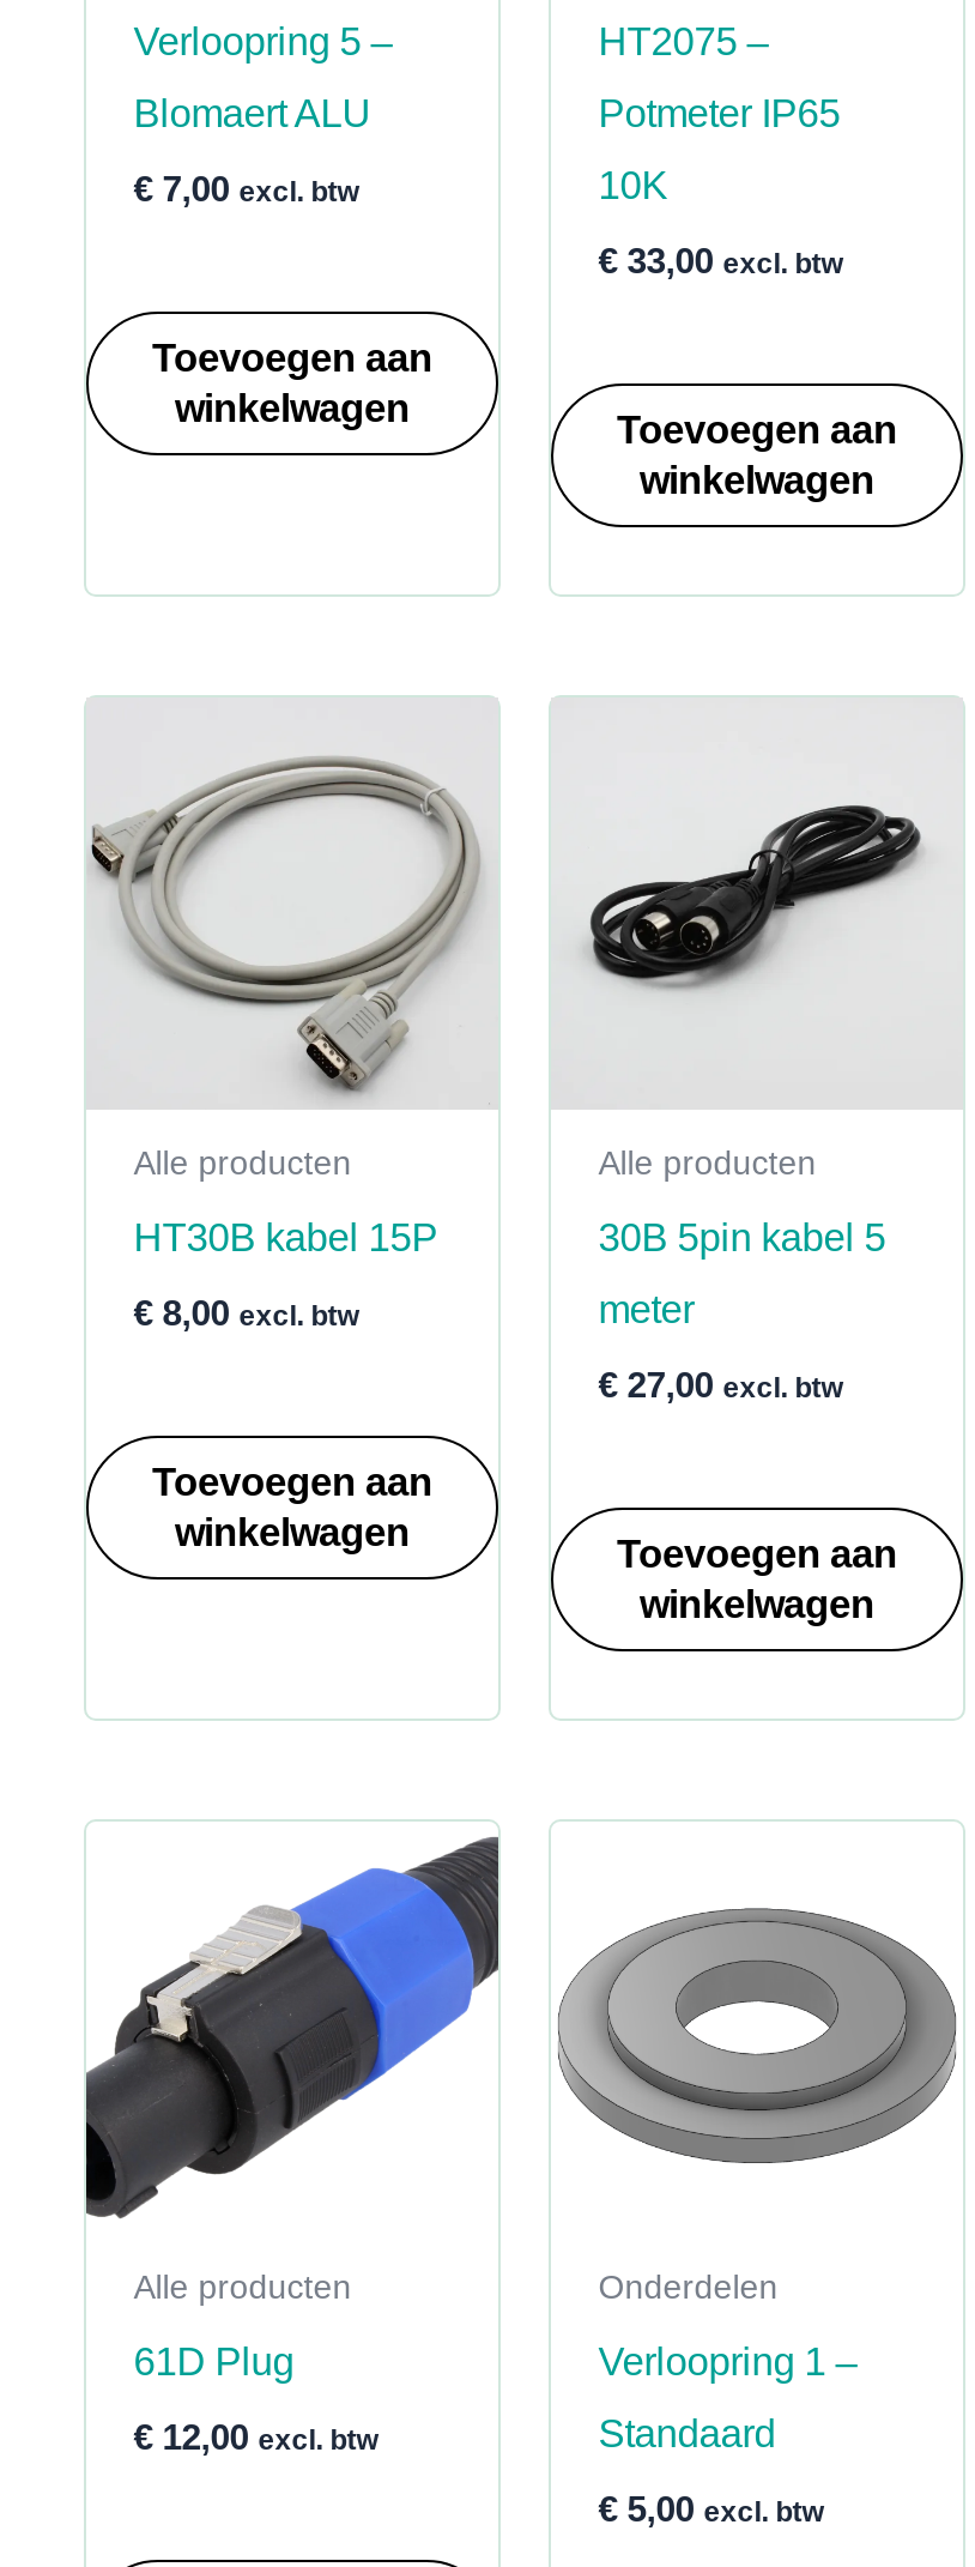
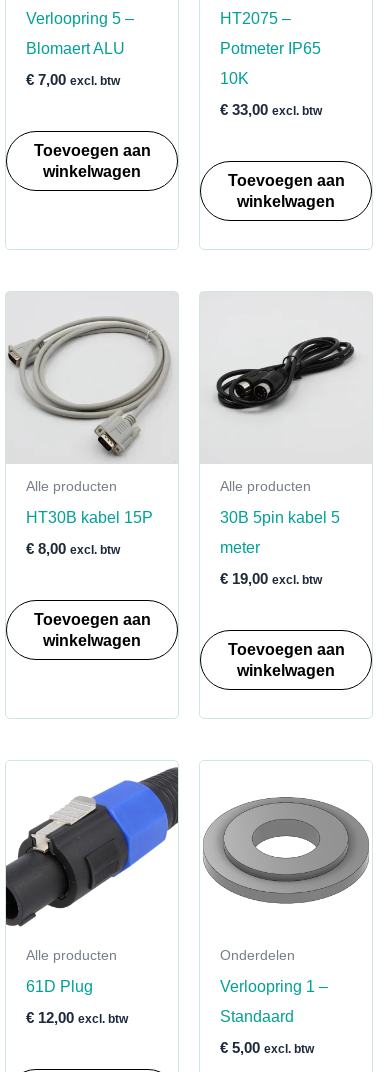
[598,1367,843,1405] €27,00 excl. btw -> [220,571,322,587] €19,00 excl. btw

